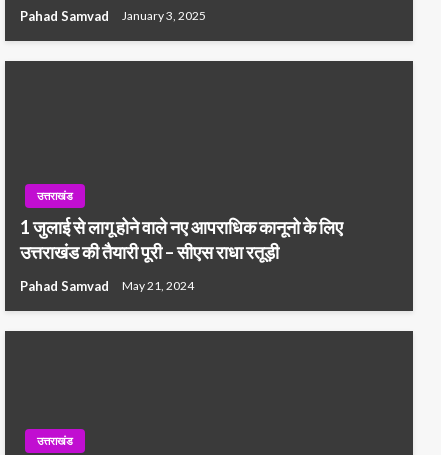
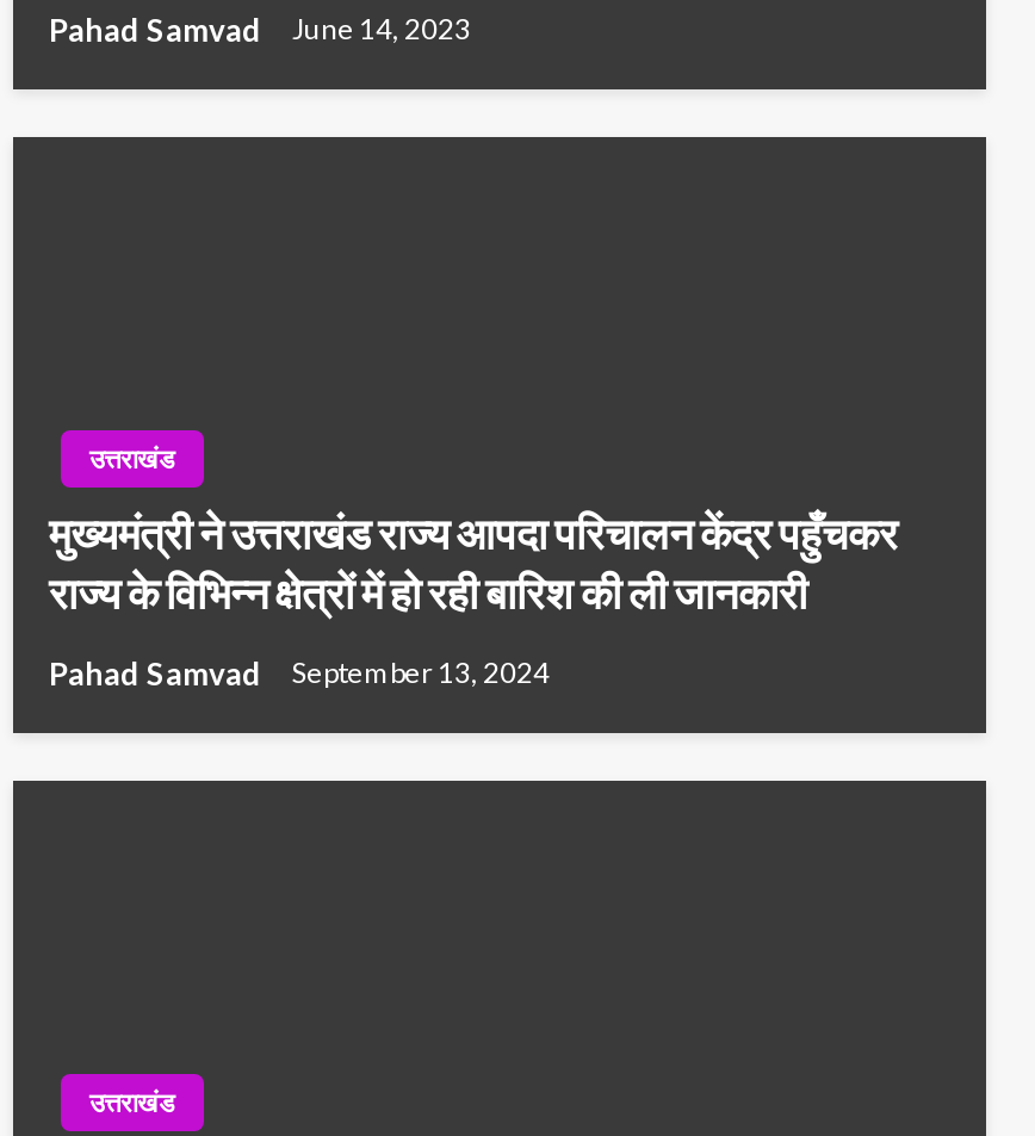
[20,8,206,24] Pahad Samvad January 3, 2025 -> [49,11,471,50] Pahad Samvad June 14, 2023
[20,216,343,263] 1 जुलाई से लागू होने वाले नए आपराधिक कानूनो के लिए | उत्तराखंड की तैयारी पूरी – सीएस राधा रतूड़ी -> [49,507,898,619] मुख्यमंत्री ने उत्तराखंड राज्य आपदा परिचालन केंद्र पहुँचकर | राज्य के विभिन्न क्षेत्रों में हो रही बारिश की ली जानकारी
[20,278,194,294] Pahad Samvad May 21, 2024 -> [49,655,550,693] Pahad Samvad September 13, 2024

